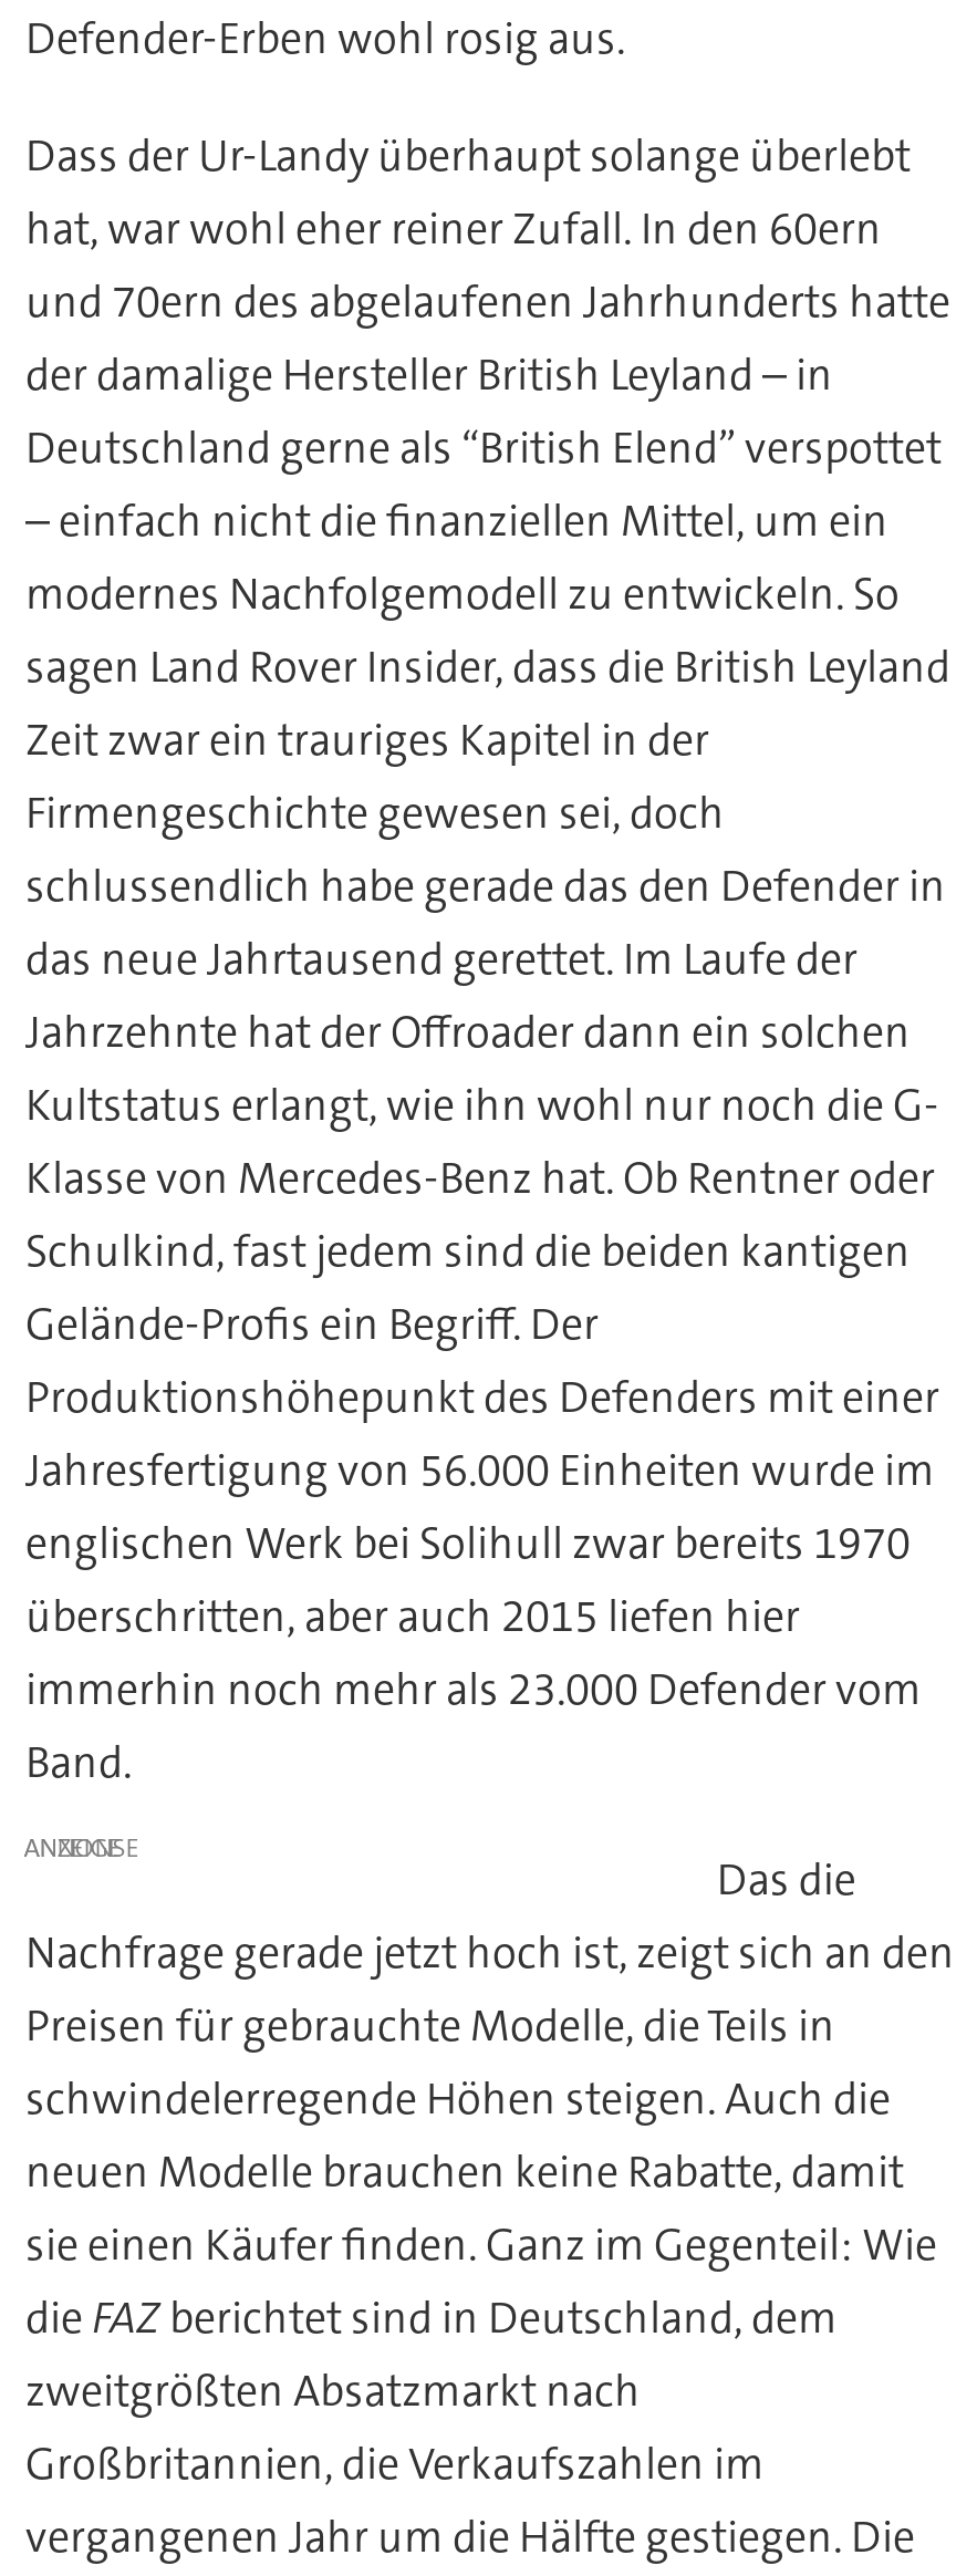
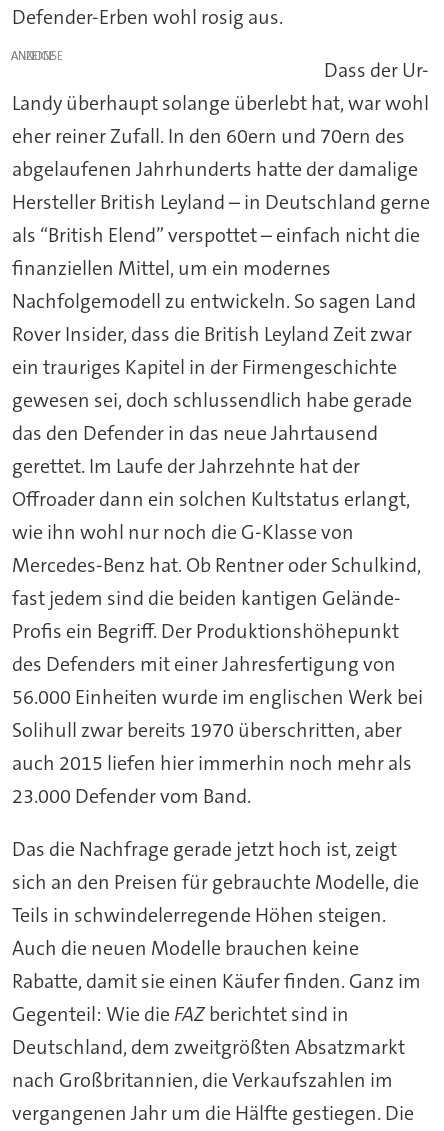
[25,127,950,1791] Dass der Ur-Landy überhaupt solange überlebt | hat, war wohl eher reiner Zufall. In den 60ern | und 70ern des abgelaufenen Jahrhunderts hatte | der damalige Hersteller British Leyland – in | Deutschland gerne als “British Elend” verspottet | – einfach nicht die finanziellen Mittel, um ein | modernes Nachfolgemodell zu entwickeln. So | sagen Land Rover Insider, dass die British Leyland | Zeit zwar ein trauriges Kapitel in der | Firmengeschichte gewesen sei, doch | schlussendlich habe gerade das den Defender in | das neue Jahrtausend gerettet. Im Laufe der | Jahrzehnte hat der Offroader dann ein solchen | Kultstatus erlangt, wie ihn wohl nur noch die G- | Klasse von Mercedes-Benz hat. Ob Rentner oder | Schulkind, fast jedem sind die beiden kantigen | Gelände-Profis ein Begriff. Der | Produktionshöhepunkt des Defenders mit einer | Jahresfertigung von 56.000 Einheiten wurde im | englischen Werk bei Solihull zwar bereits 1970 | überschritten, aber auch 2015 liefen hier | immerhin noch mehr als 23.000 Defender vom | Band. -> none
moved [24,1831,121,1866] -> [11,48,55,64]: ANZEIGE
[25,1850,955,2492] Das die | Nachfrage gerade jetzt hoch ist, zeigt sich an den | Preisen für gebrauchte Modelle, die Teils in | schwindelerregende Höhen steigen. Auch die | neuen Modelle brauchen keine Rabatte, damit | sie einen Käufer finden. Ganz im Gegenteil: Wie | die FAZ berichtet sind in Deutschland, dem | zweitgrößten Absatzmarkt nach | Großbritannien, die Verkaufszahlen im -> [12,57,430,1093] Dass der Ur- | Landy überhaupt solange überlebt hat, war wohl | eher reiner Zufall. In den 60ern und 70ern des | abgelaufenen Jahrhunderts hatte der damalige | Hersteller British Leyland – in Deutschland gerne | als “British Elend” verspottet – einfach nicht die | finanziellen Mittel, um ein modernes | Nachfolgemodell zu entwickeln. So sagen Land | Rover Insider, dass die British Leyland Zeit zwar | ein trauriges Kapitel in der Firmengeschichte | gewesen sei, doch schlussendlich habe gerade | das den Defender in das neue Jahrtausend | gerettet. Im Laufe der Jahrzehnte hat der | Offroader dann ein solchen Kultstatus erlangt, | wie ihn wohl nur noch die G-Klasse von | Mercedes-Benz hat. Ob Rentner oder Schulkind, | fast jedem sind die beiden kantigen Gelände- | Profis ein Begriff. Der Produktionshöhepunkt | des Defenders mit einer Jahresfertigung von | 56.000 Einheiten wurde im englischen Werk bei | Solihull zwar bereits 1970 überschritten, aber | auch 2015 liefen hier immerhin noch mehr als | 23.000 Defender vom Band. | Das die Nachfrage gerade jetzt hoch ist, zeigt | sich an den Preisen für gebrauchte Modelle, die | Teils in schwindelerregende Höhen steigen. | Auch die neuen Modelle brauchen keine | Rabatte, damit sie einen Käufer finden. Ganz im | Gegenteil: Wie die FAZ berichtet sind in | Deutschland, dem zweitgrößten Absatzmarkt | nach Großbritannien, die Verkaufszahlen im

